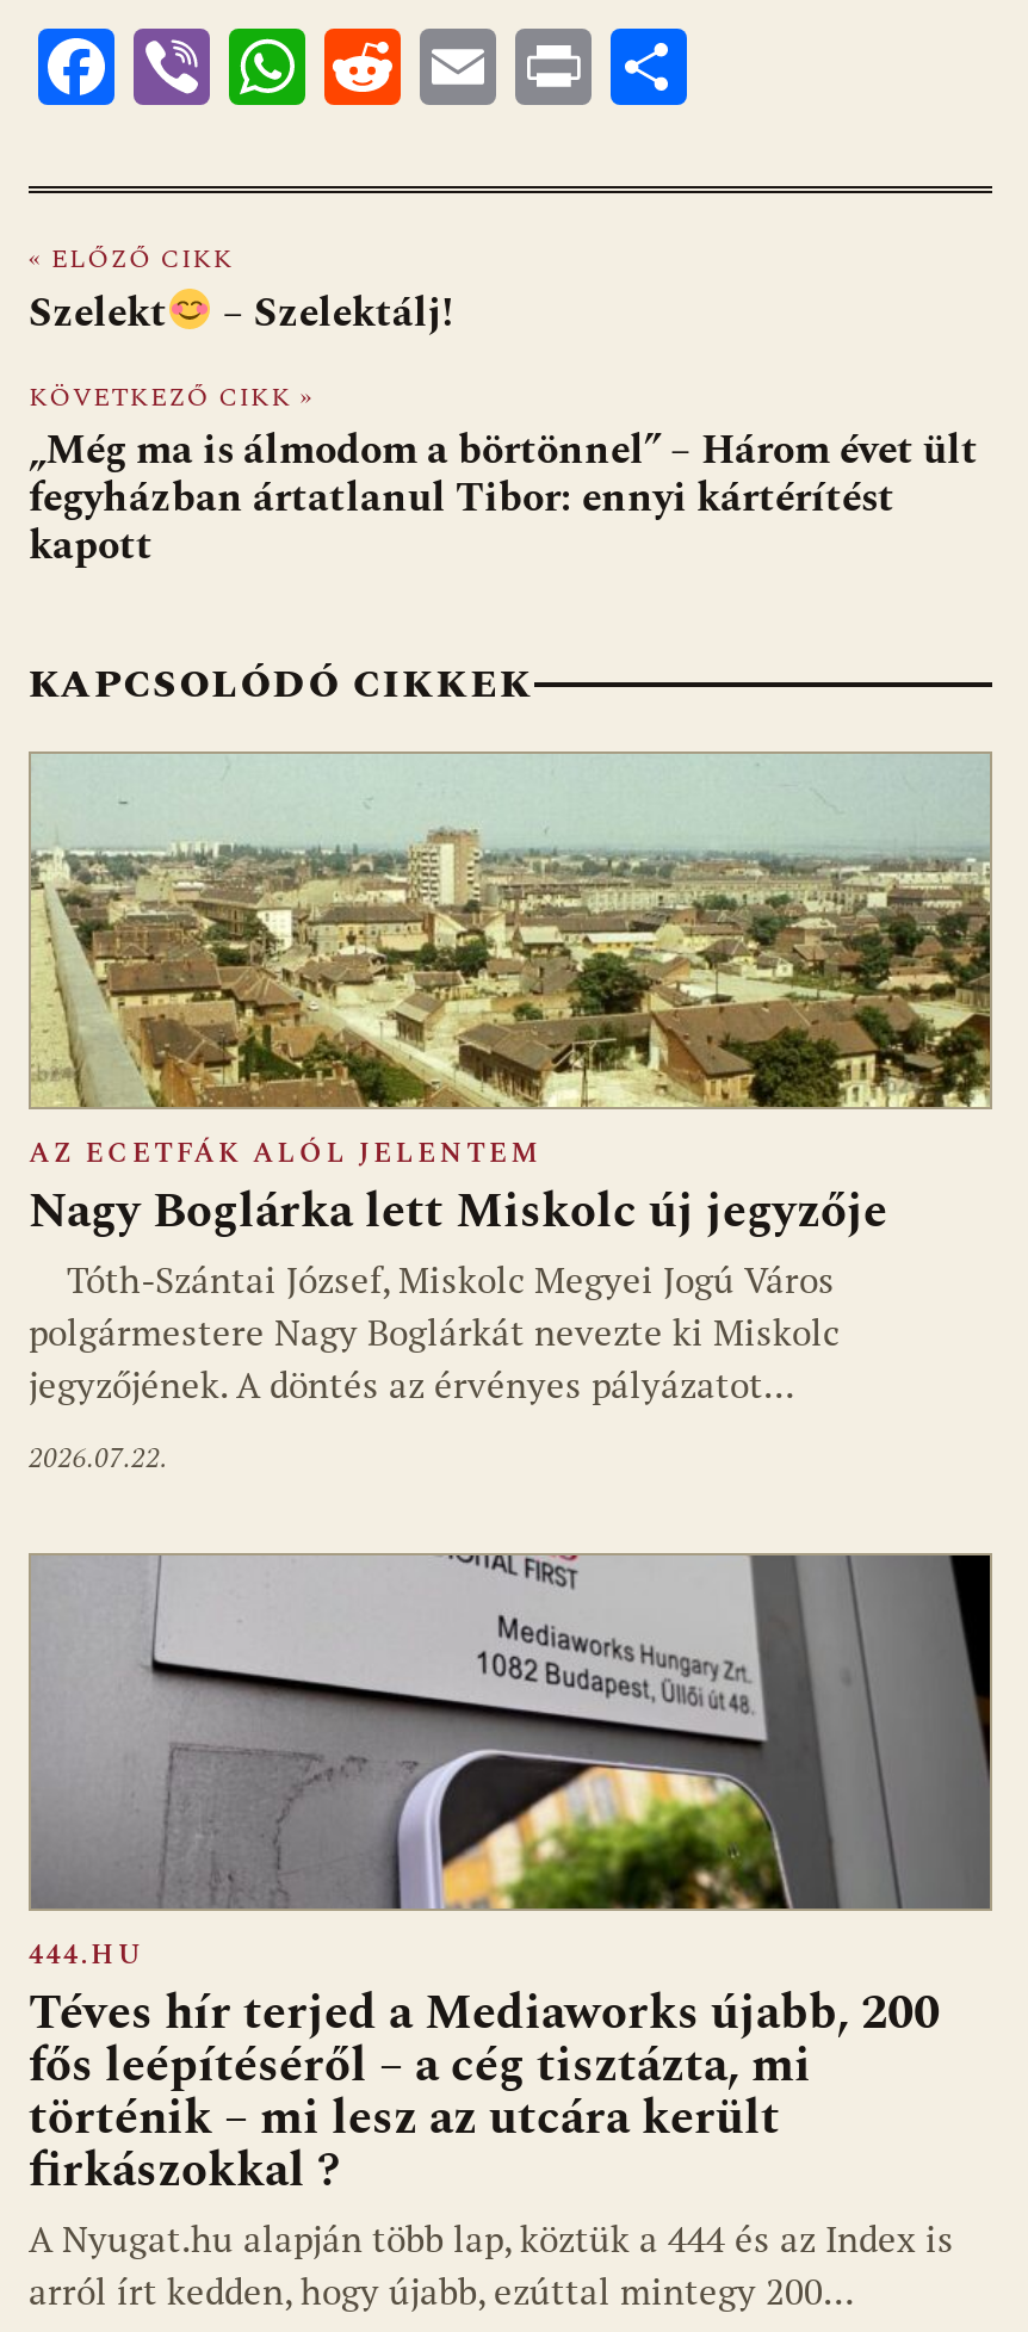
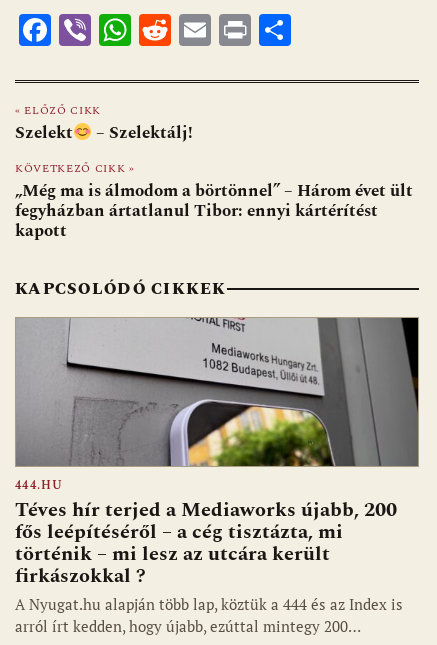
[29,754,992,1482] [image] | AZ ECETFÁK ALÓL JELENTEM | Nagy Boglárka lett Miskolc új jegyzője | Tóth-Szántai József, Miskolc Megyei Jogú Város | polgármestere Nagy Boglárkát nevezte ki Miskolc | jegyzőjének. A döntés az érvényes pályázatot… | 2026.07.22. -> none

